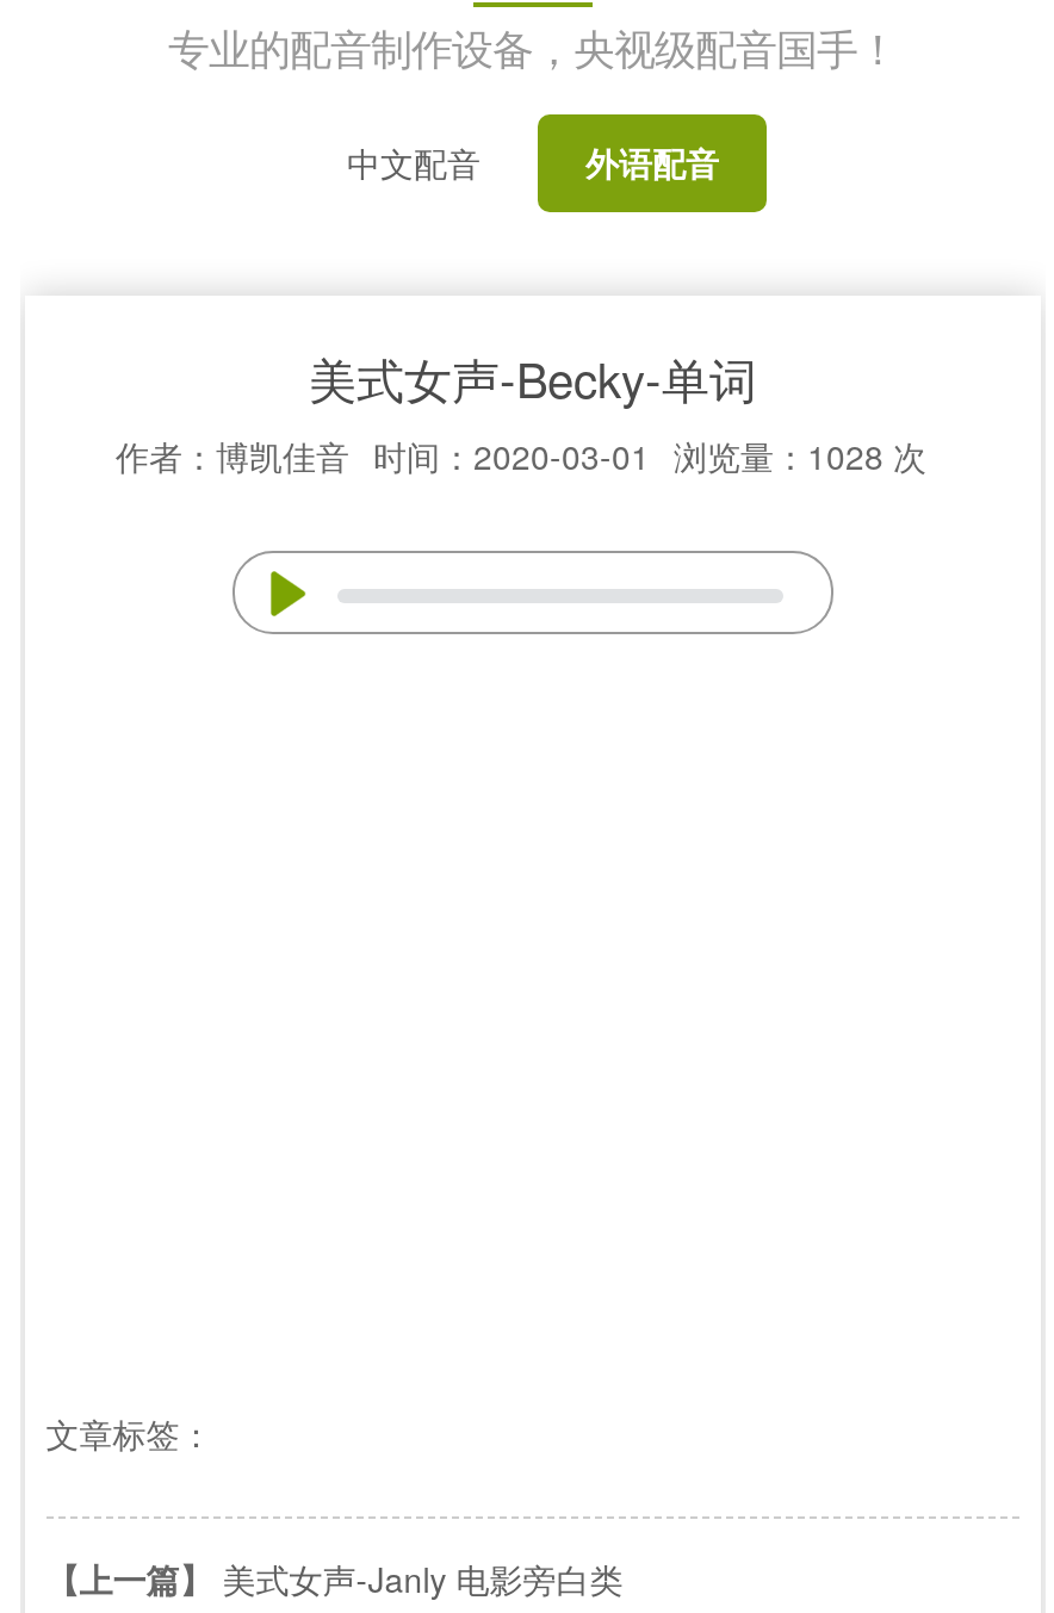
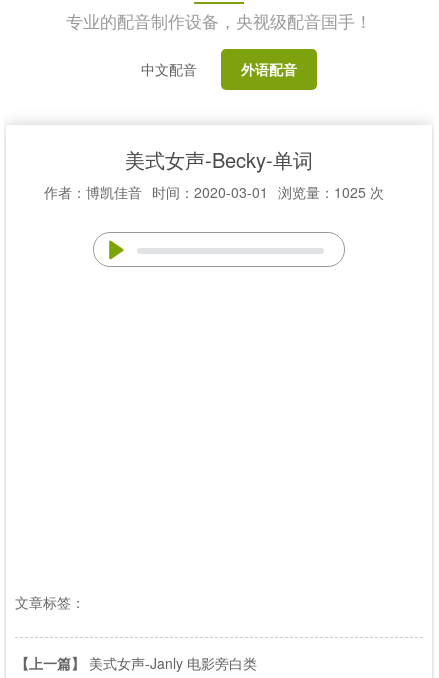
[116,431,926,479] 作者：博凯佳音 时间：2020-03-01 浏览量：1028 次 -> [44,182,384,202] 作者：博凯佳音 时间：2020-03-01 浏览量：1025 次

